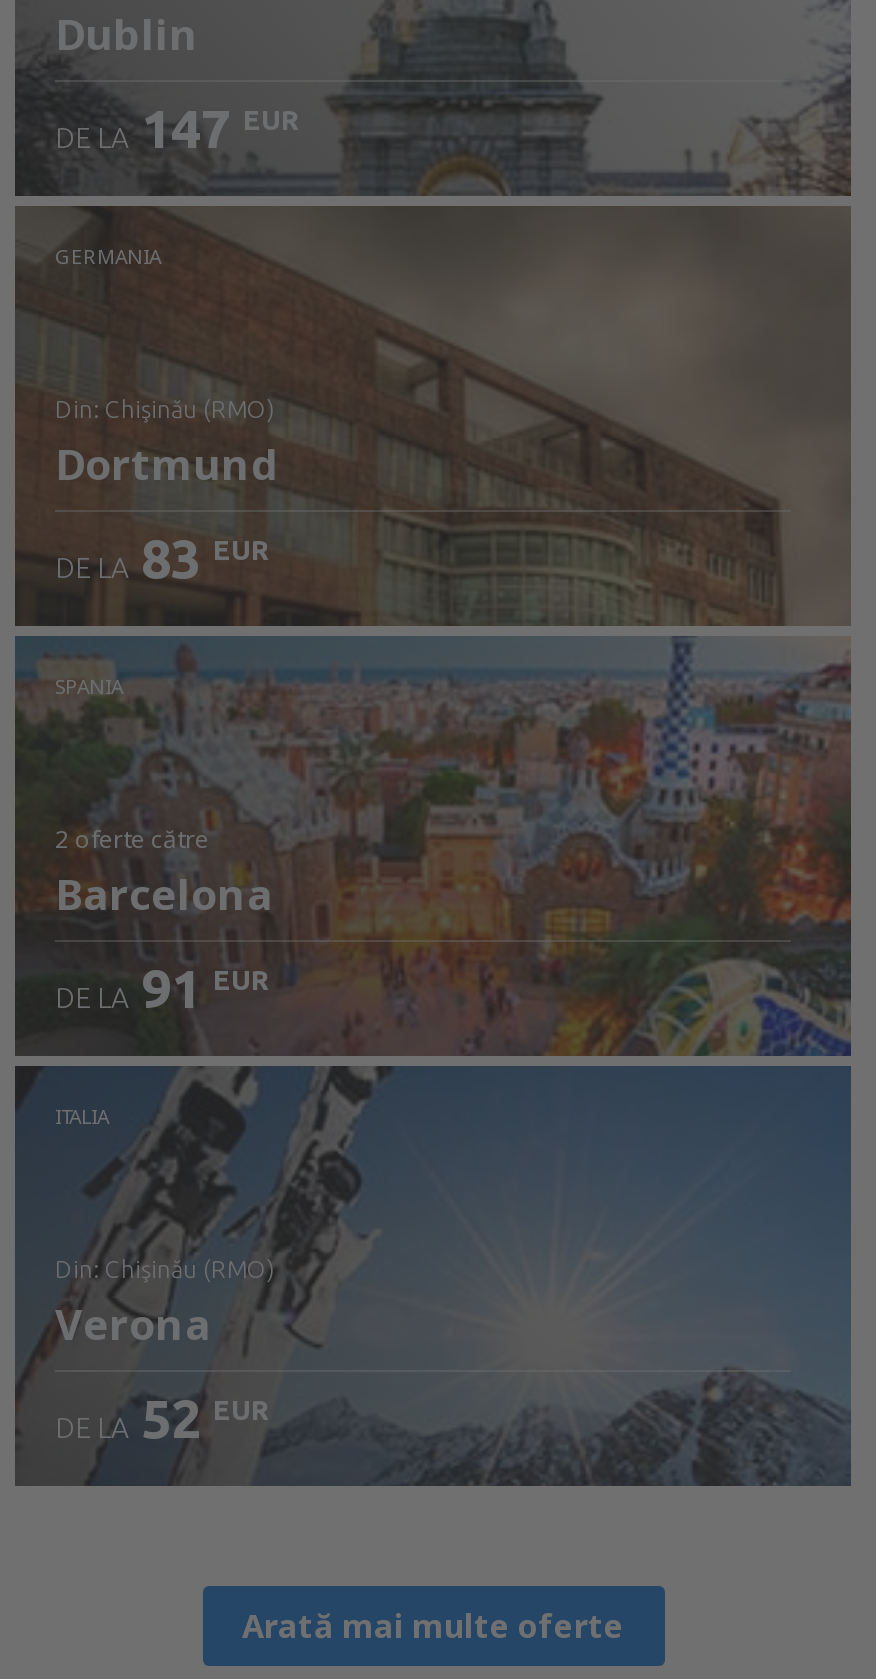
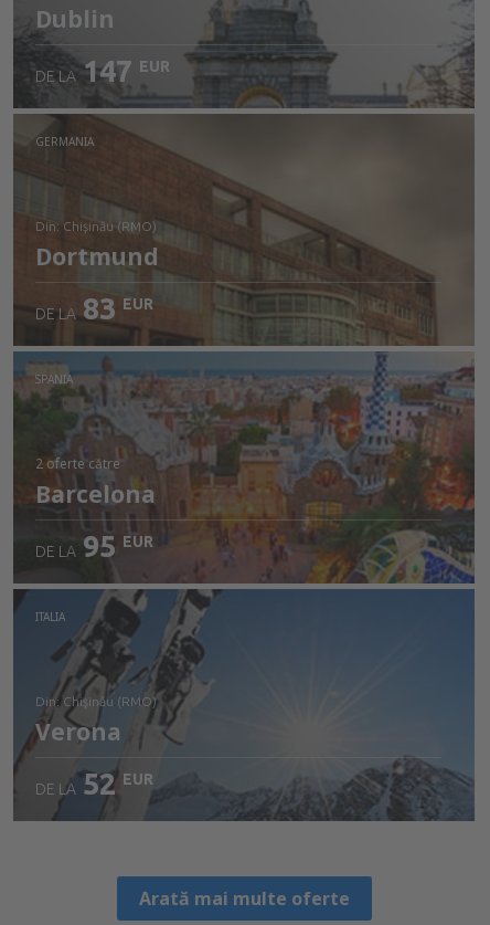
[55,958,269,1018] DE LA 91 EUR -> [35,529,153,563] DE LA 95 EUR

